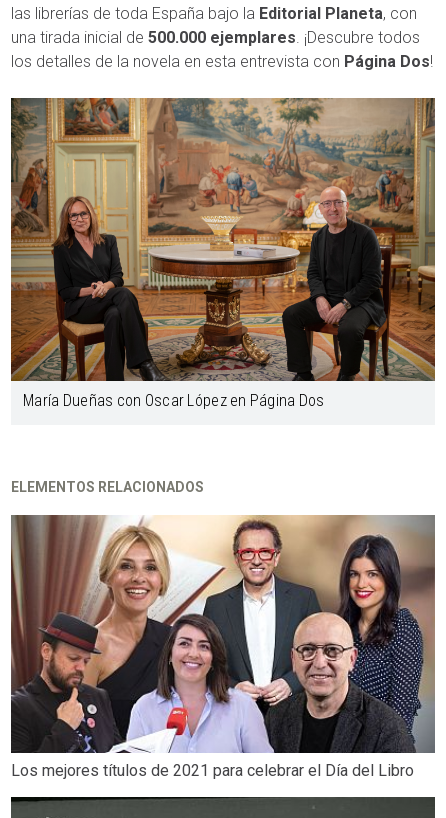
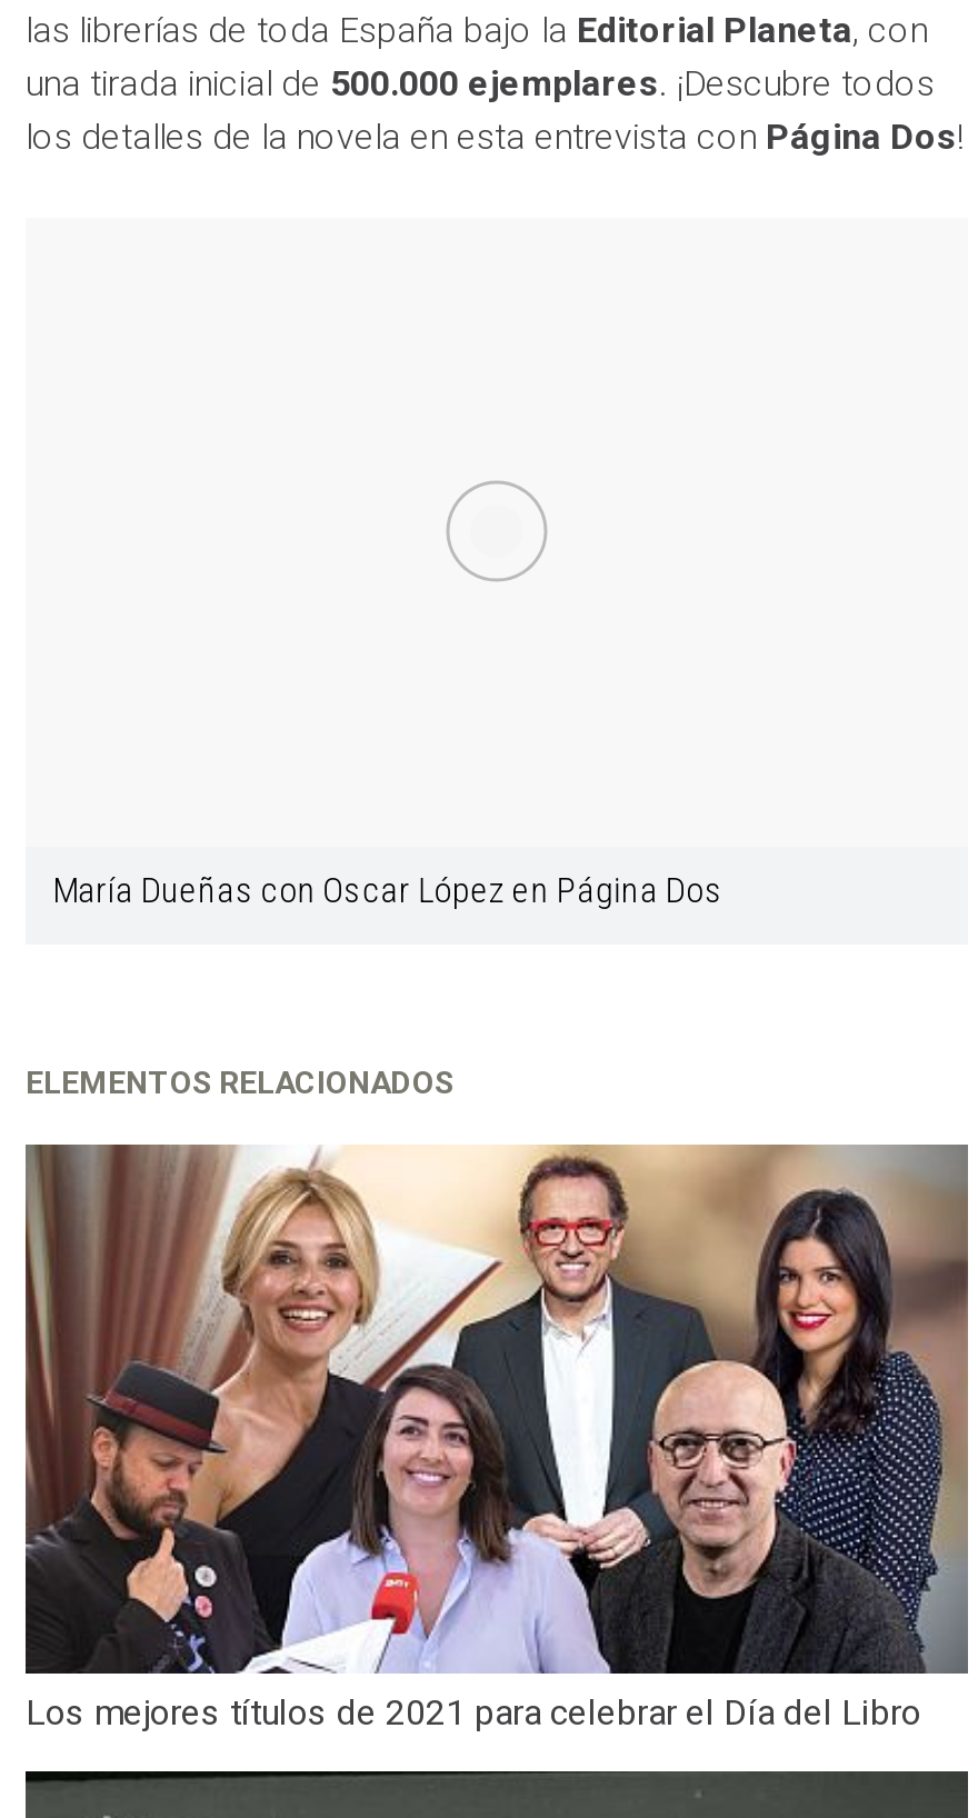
[10,97,436,382] [image] -> none

